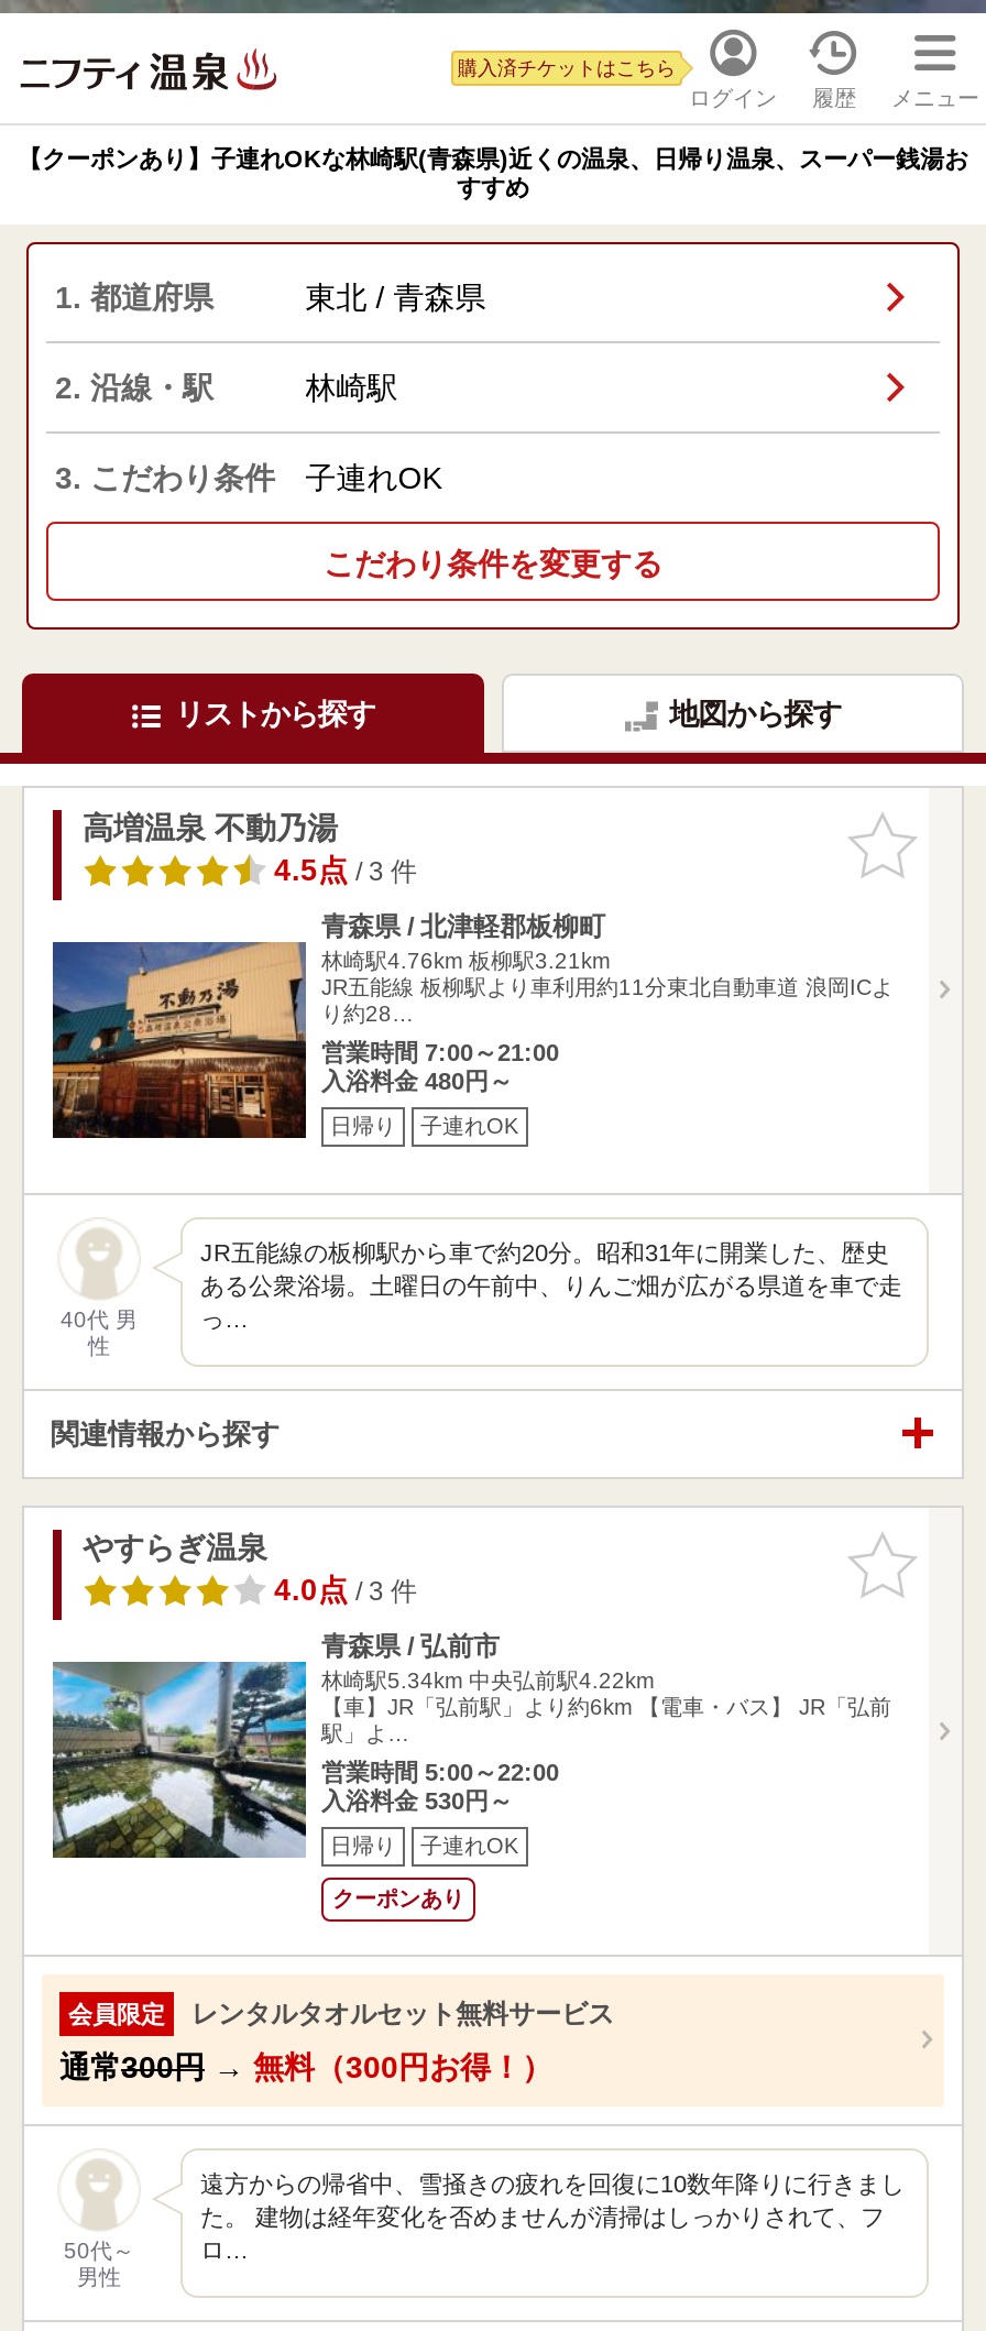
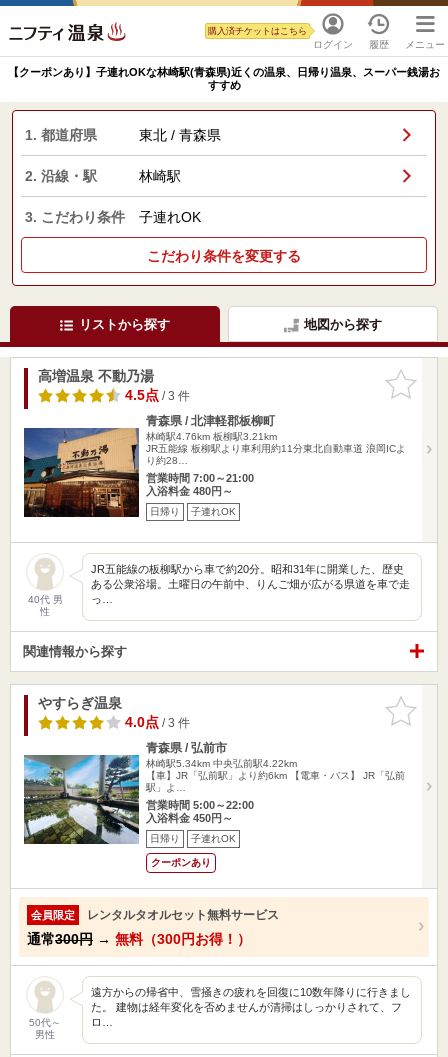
[321,1787,513,1813] 入浴料金 530円～ -> [146,812,233,824] 入浴料金 450円～

